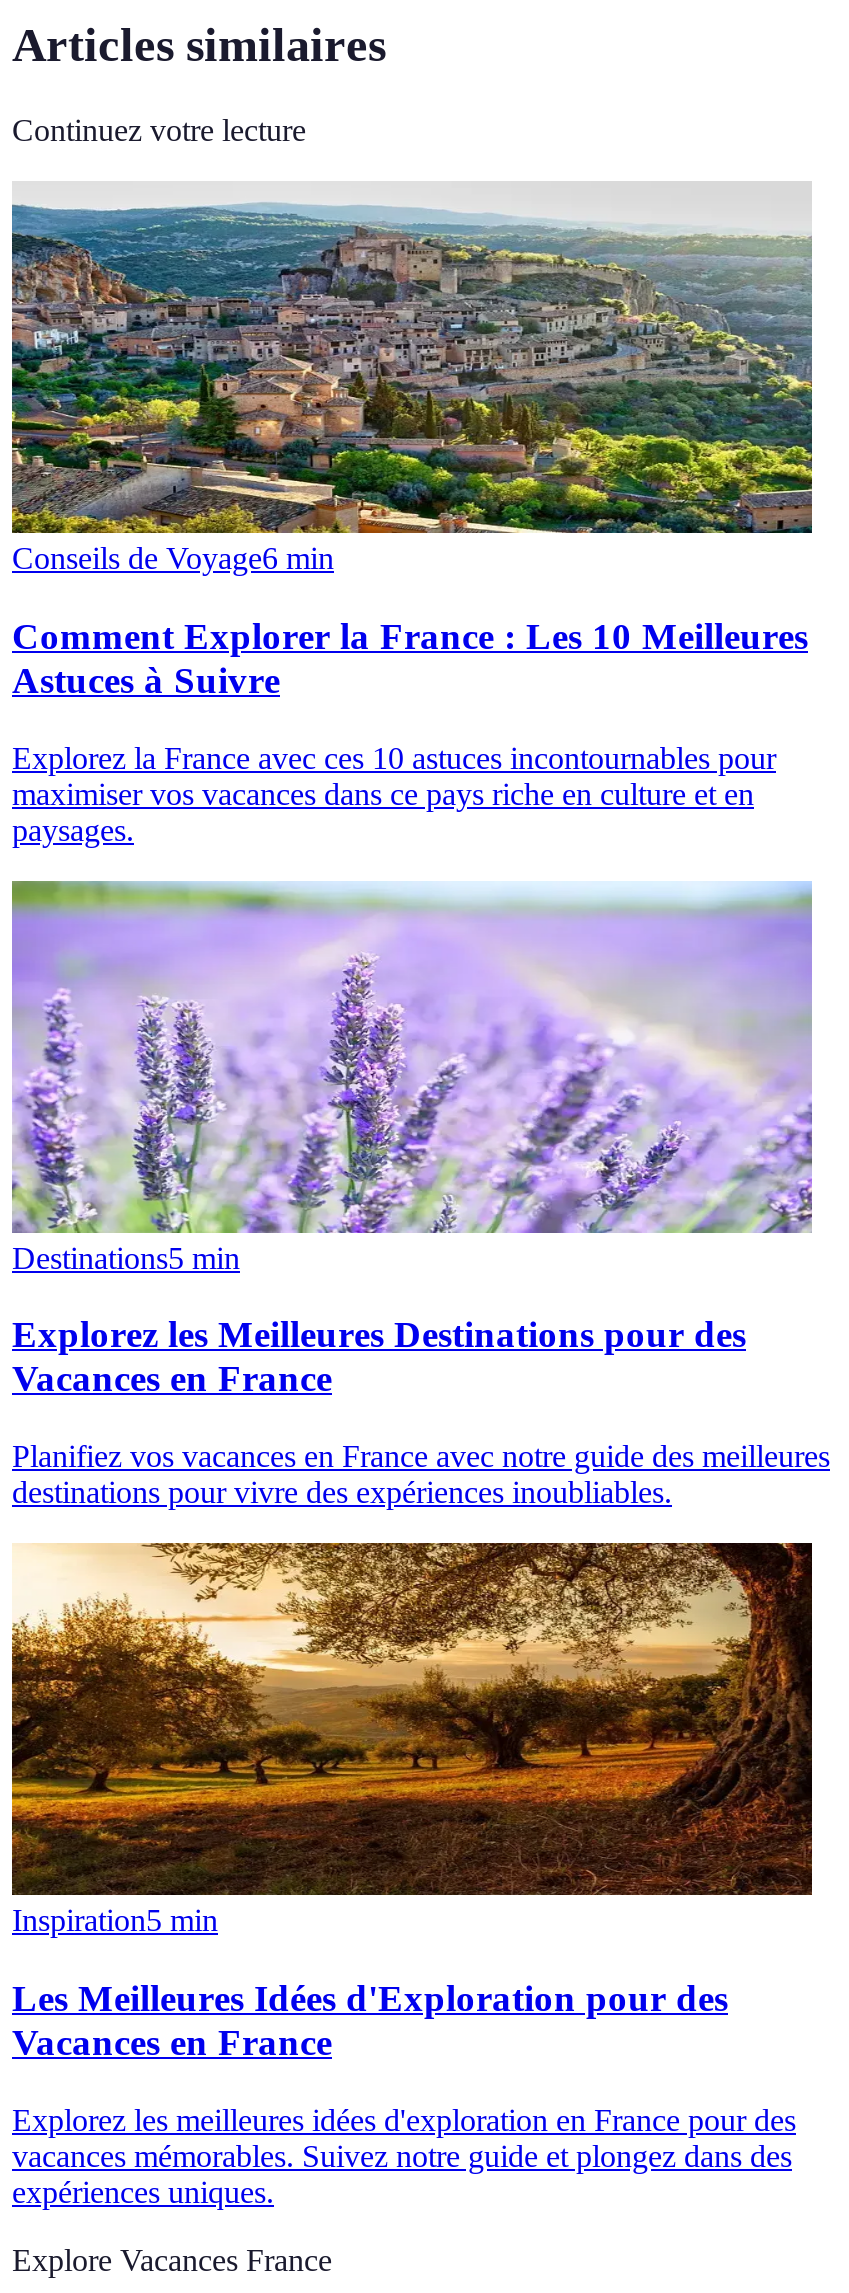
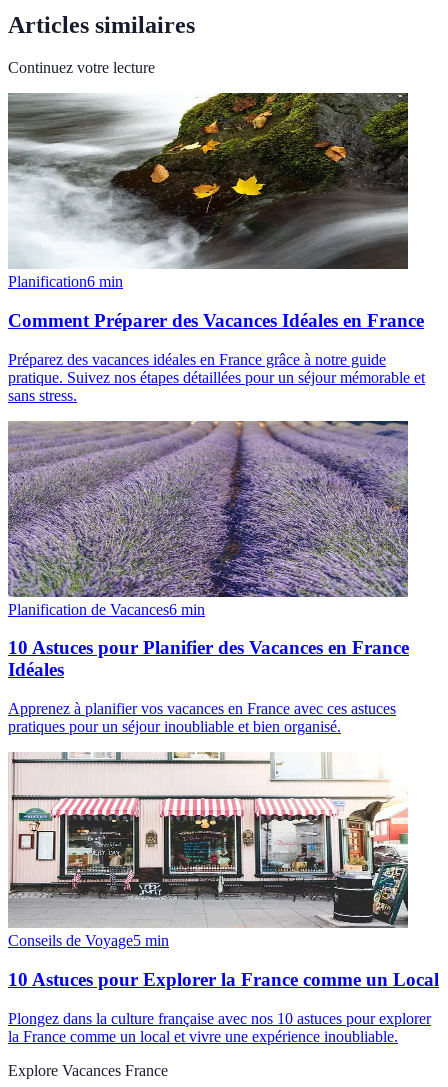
[10,183,814,576] [image] | Conseils de Voyage6 min -> [8,92,409,290] [image] | Planification6 min
[12,615,808,701] Comment Explorer la France : Les 10 Meilleures | Astuces à Suivre -> [8,310,424,331] Comment Préparer des Vacances Idéales en France
[12,740,776,846] Explorez la France avec ces 10 astuces incontournables pour | maximiser vos vacances dans ce pays riche en culture et en | paysages. -> [8,351,425,404] Préparez des vacances idéales en France grâce à notre guide | pratique. Suivez nos étapes détaillées pour un séjour mémorable et | sans stress.
[12,905,812,1274] [image] | Destinations5 min -> [7,420,409,618] [image] | Planification de Vacances6 min
[12,1314,746,1400] Explorez les Meilleures Destinations pour des | Vacances en France -> [8,637,409,680] 10 Astuces pour Planifier des Vacances en France | Idéales
[12,1439,830,1509] Planifiez vos vacances en France avec notre guide des meilleures | destinations pour vivre des expériences inoubliables. -> [8,700,396,735] Apprenez à planifier vos vacances en France avec ces astuces | pratiques pour un séjour inoubliable et bien organisé.
[10,1569,814,1937] [image] | Inspiration5 min -> [8,765,409,949] [image] | Conseils de Voyage5 min
[12,1977,728,2063] Les Meilleures Idées d'Exploration pour des | Vacances en France -> [8,969,439,990] 10 Astuces pour Explorer la France comme un Local
[12,2102,796,2208] Explorez les meilleures idées d'exploration en France pour des | vacances mémorables. Suivez notre guide et plongez dans des | expériences uniques. -> [8,1010,431,1045] Plongez dans la culture française avec nos 10 astuces pour explorer | la France comme un local et vivre une expérience inoubliable.

